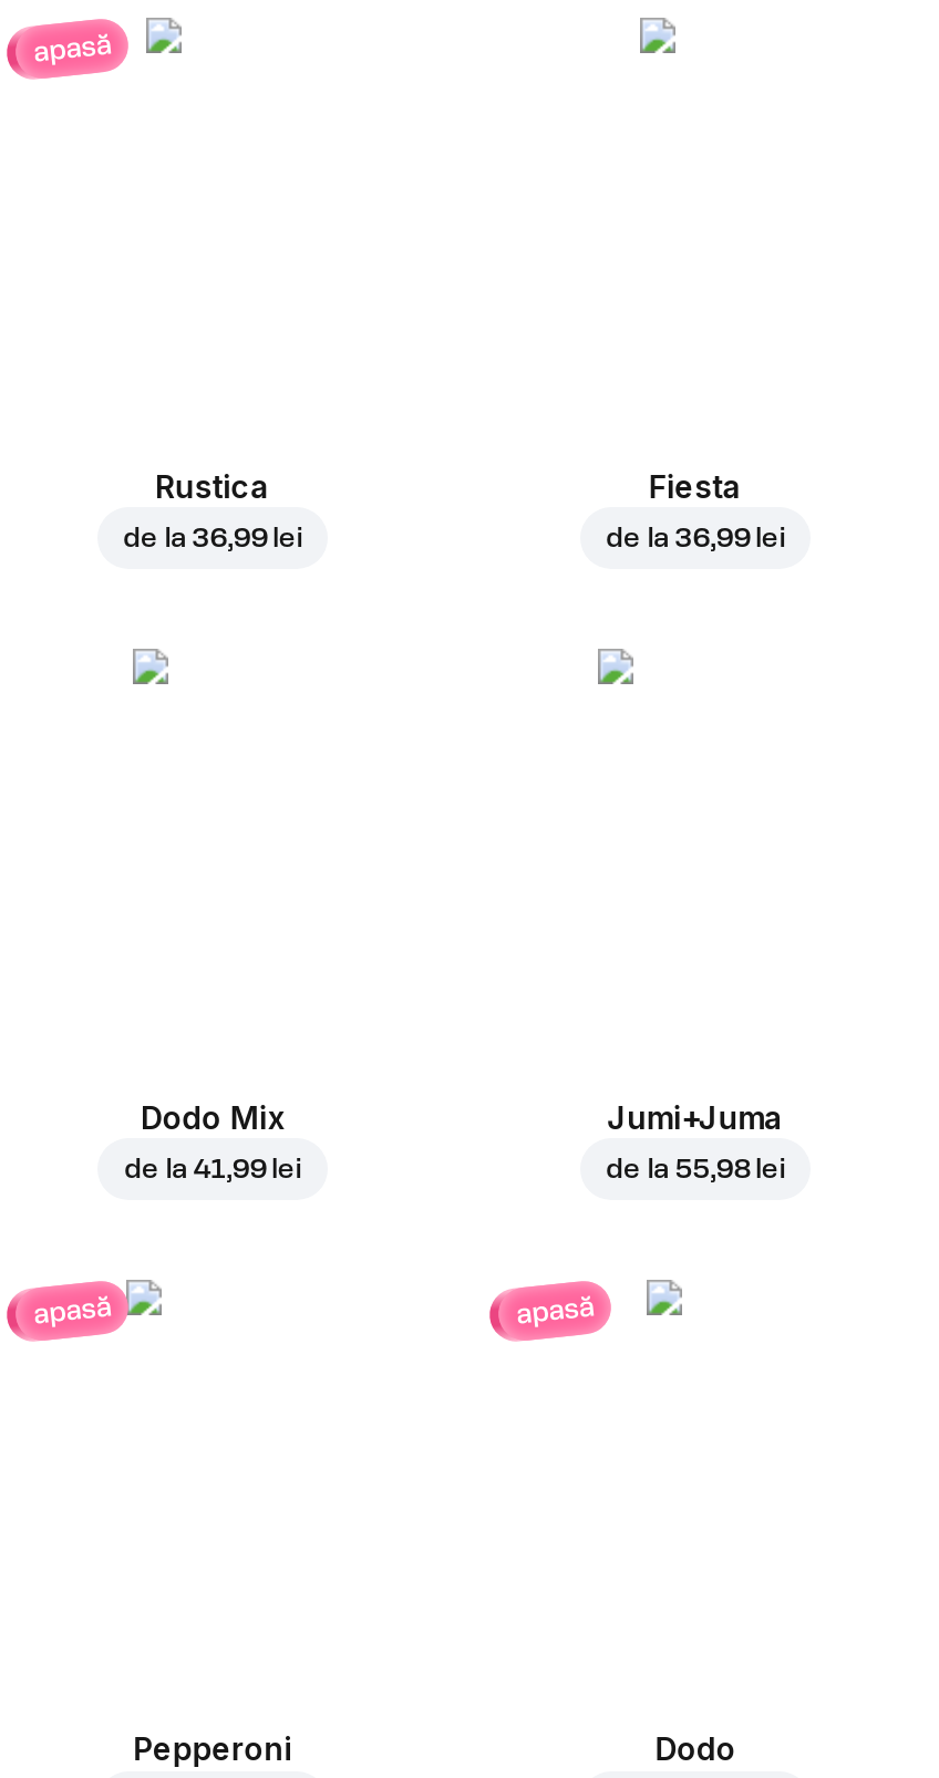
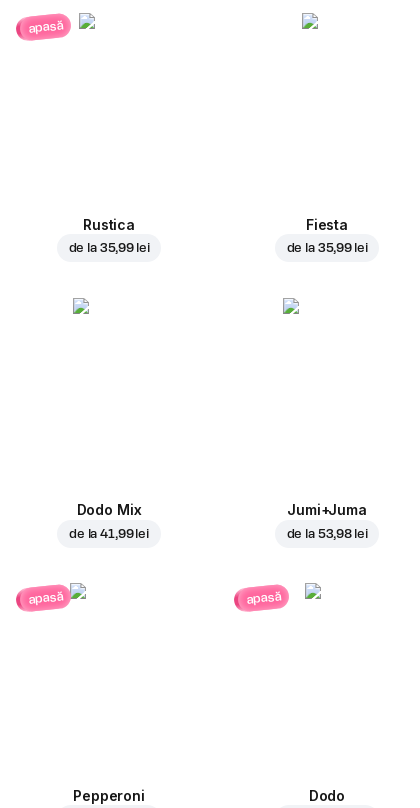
[123,523,302,554] de la 36,99 lei -> [68,241,149,255] de la 35,99 lei
[606,523,785,554] de la 36,99 lei -> [286,241,367,255] de la 35,99 lei
[606,1155,785,1186] de la 55,98 lei -> [286,526,367,540] de la 53,98 lei

